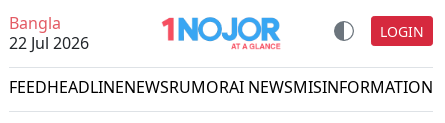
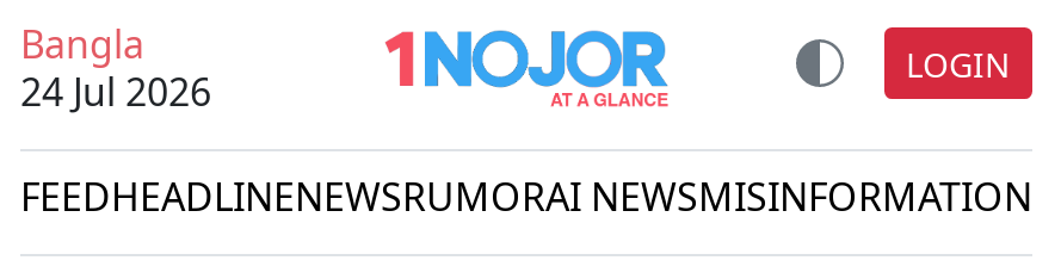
[9,32,89,54] 22 Jul 2026 -> [20,66,211,118] 24 Jul 2026

